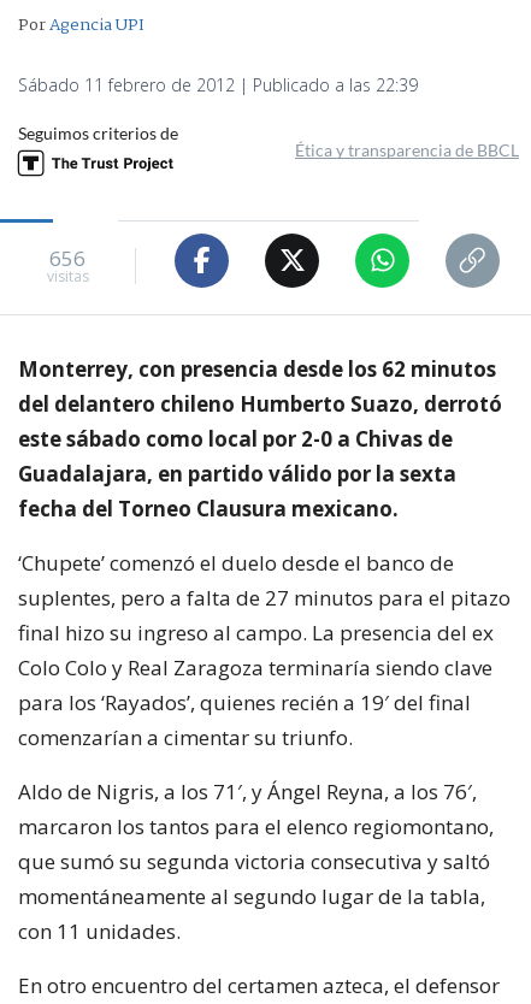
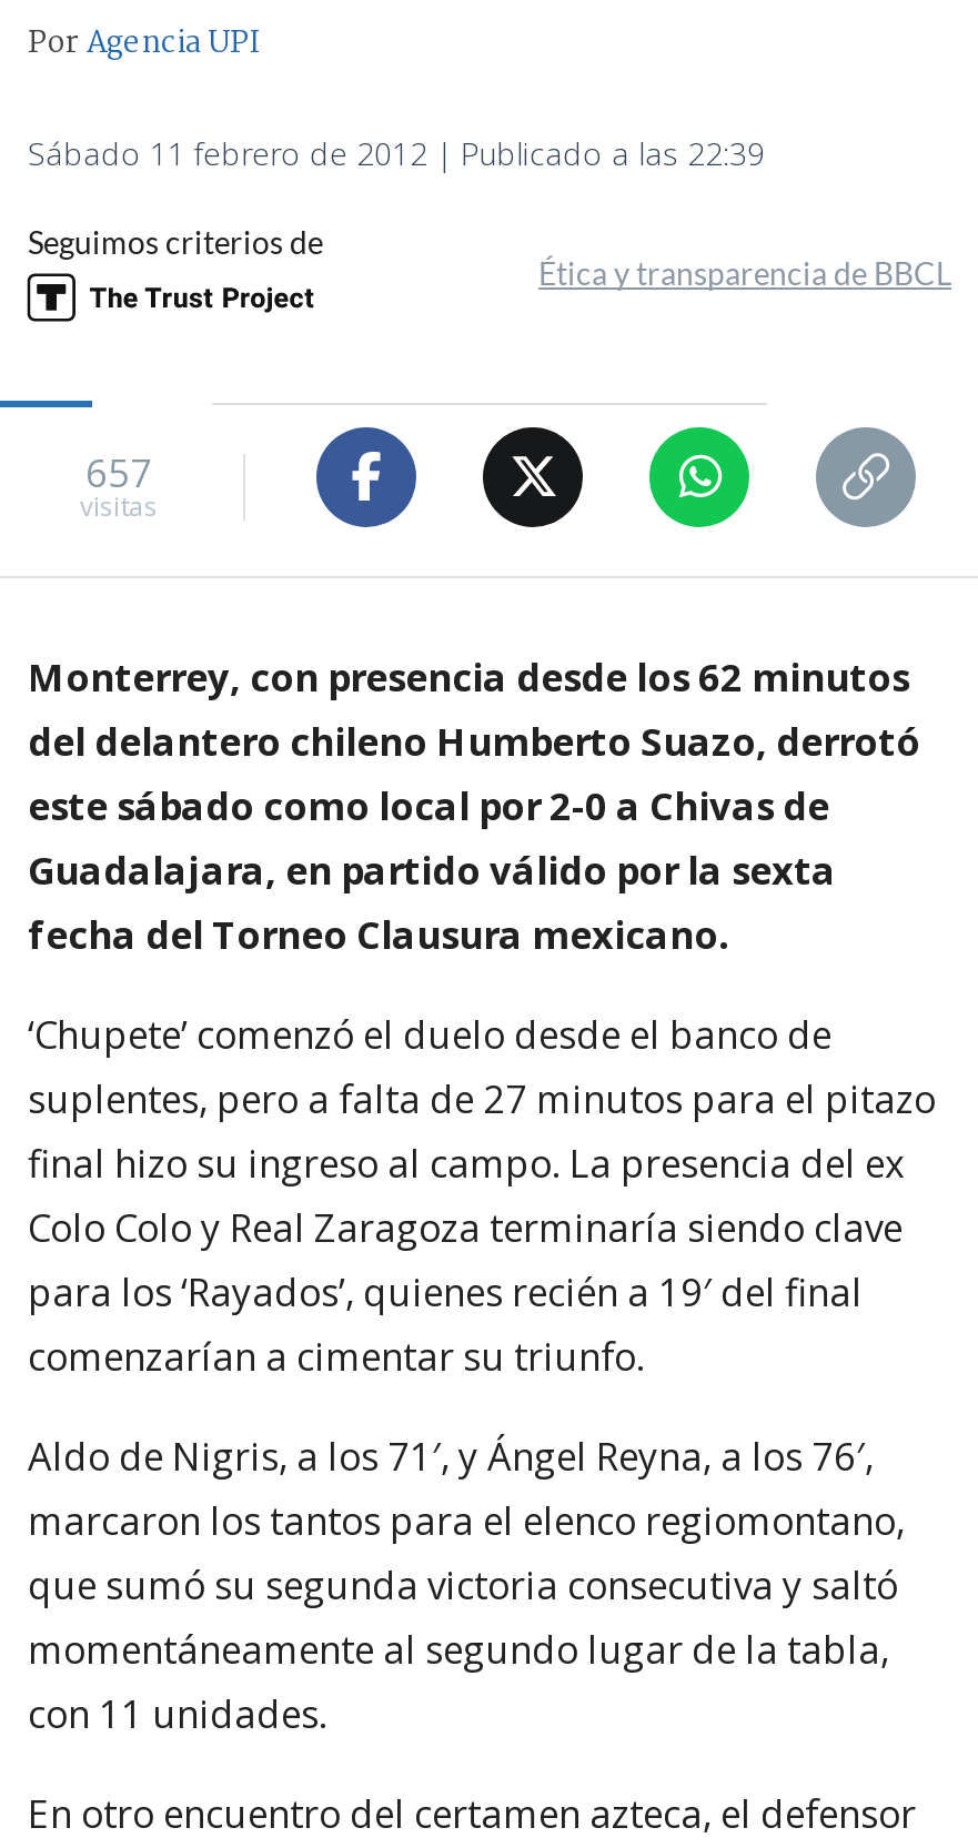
[49,245,85,272] 656 -> [85,448,152,499] 657

